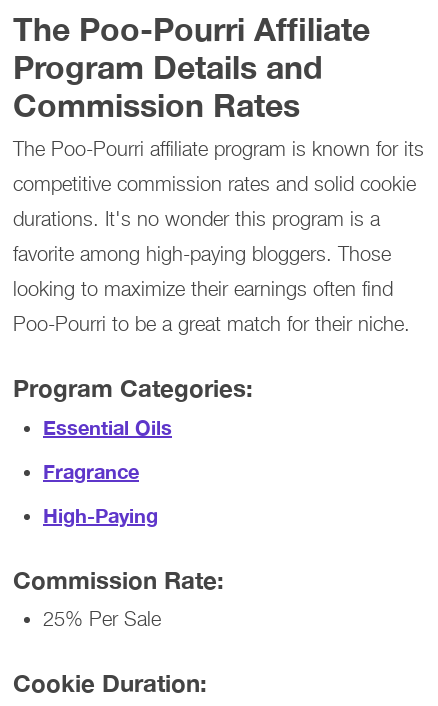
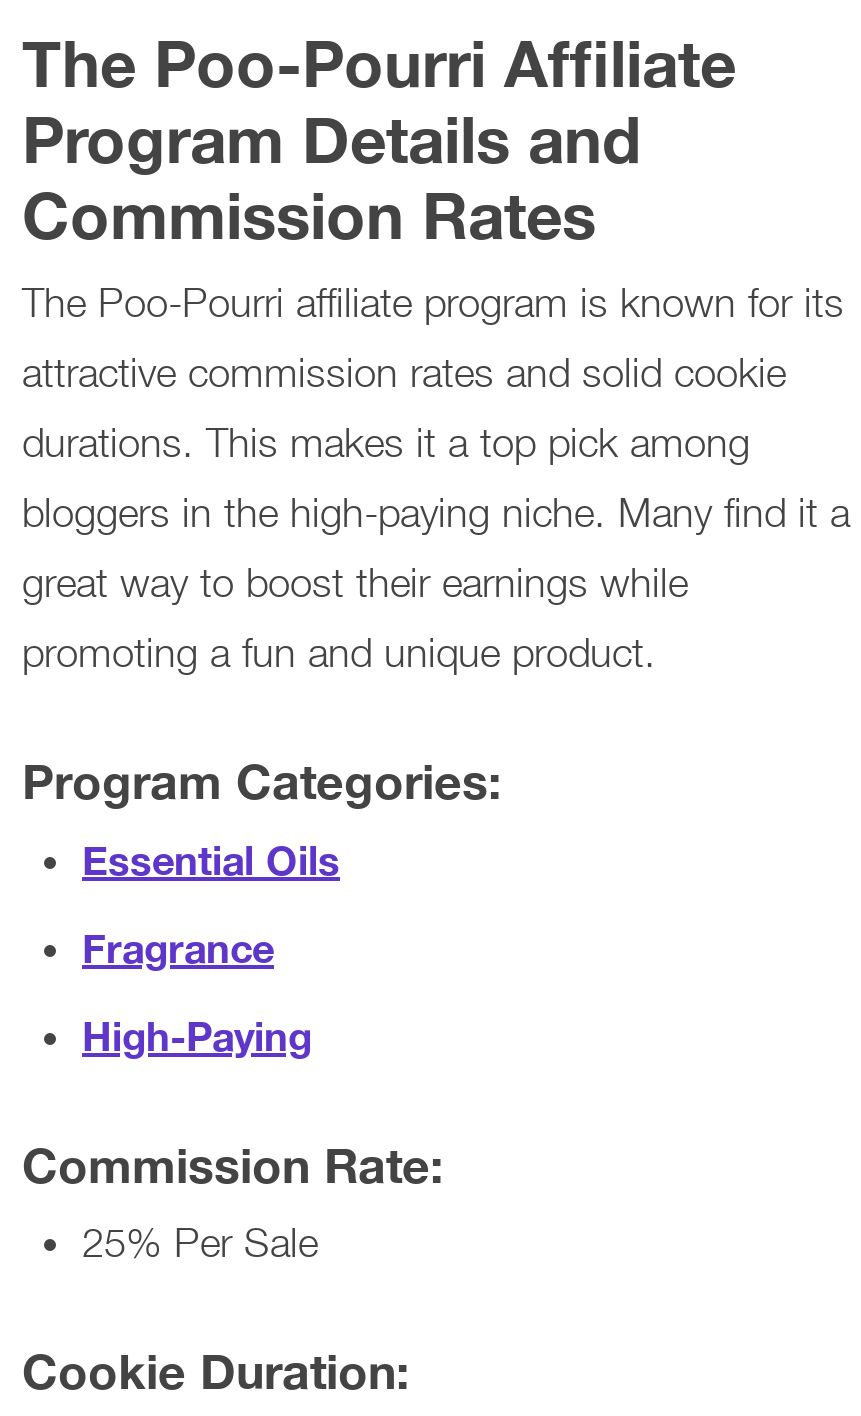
[13,172,416,196] competitive commission rates and solid cookie -> [22,349,786,397] attractive commission rates and solid cookie
[13,207,380,231] durations. It's no wonder this program is a -> [22,419,750,467] durations. This makes it a top pick among
[13,242,391,266] favorite among high-paying bloggers. Those -> [22,489,850,537] bloggers in the high-paying niche. Many find it a
[13,277,393,301] looking to maximize their earnings often find -> [22,559,688,607] great way to boost their earnings while
[13,312,410,336] Poo-Pourri to be a great match for their niche. -> [22,629,656,677] promoting a fun and unique product.

